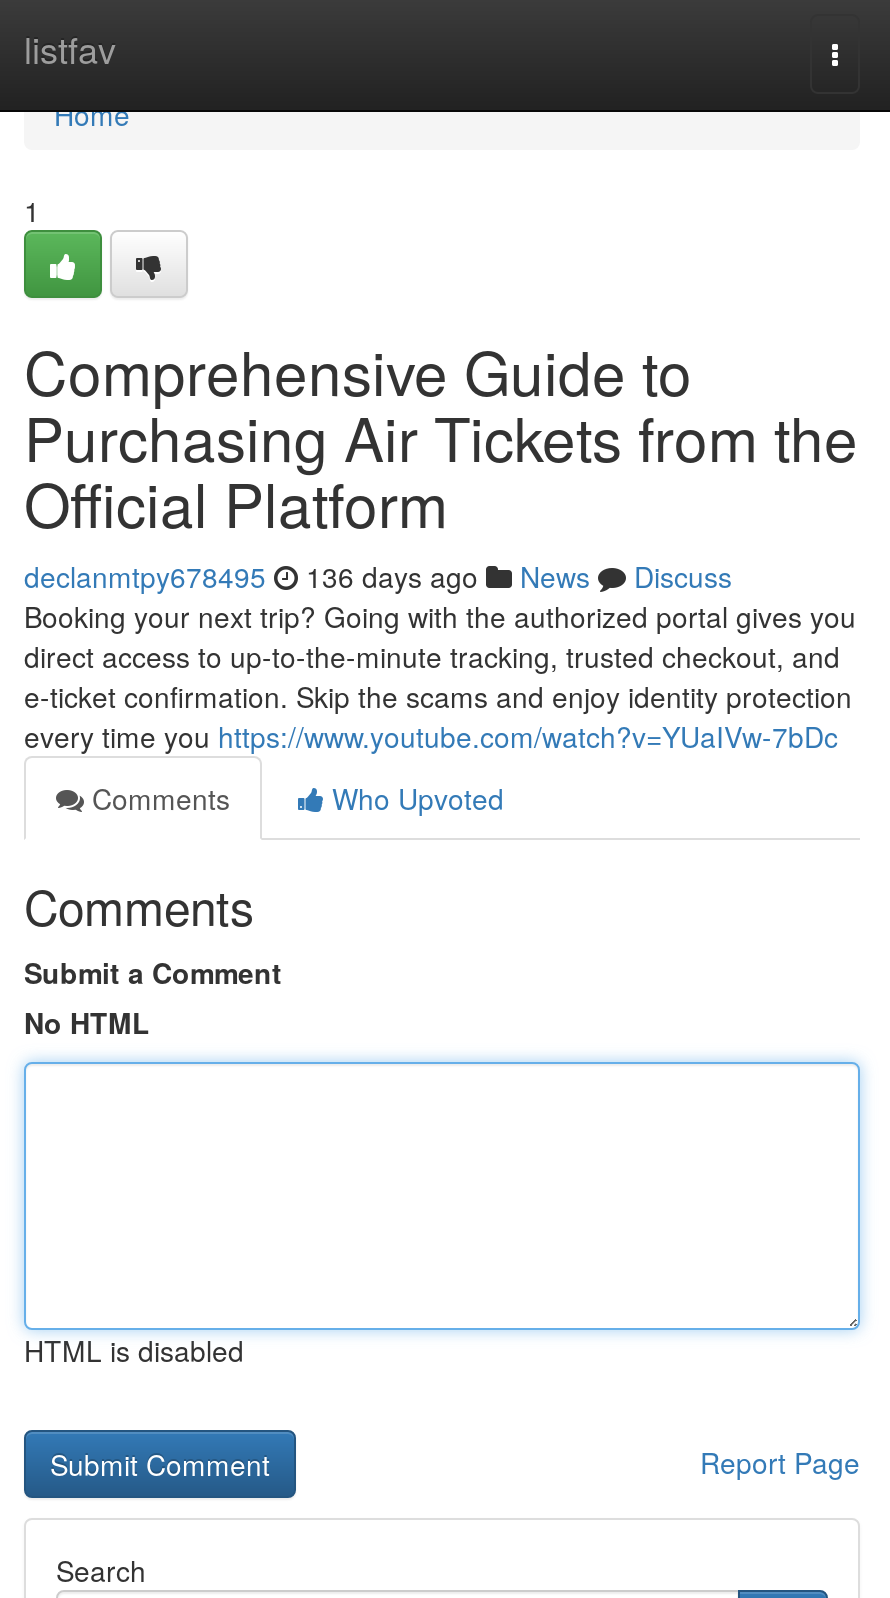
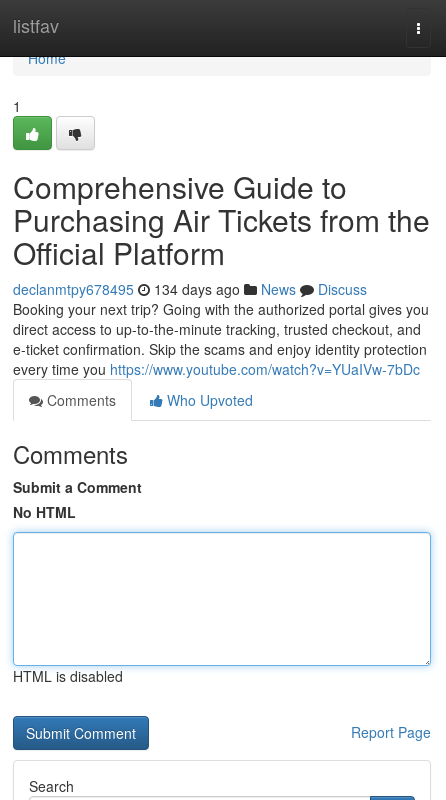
[24,556,732,596] declanmtpy678495 136 days ago News Discuss -> [13,279,367,299] declanmtpy678495 134 days ago News Discuss

